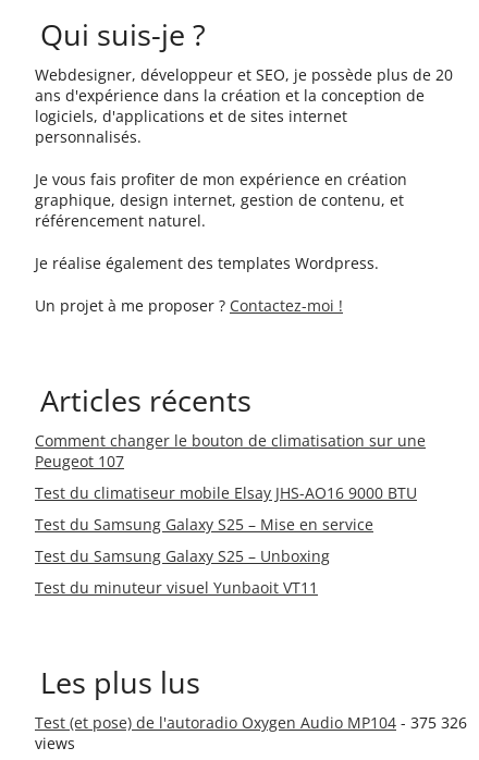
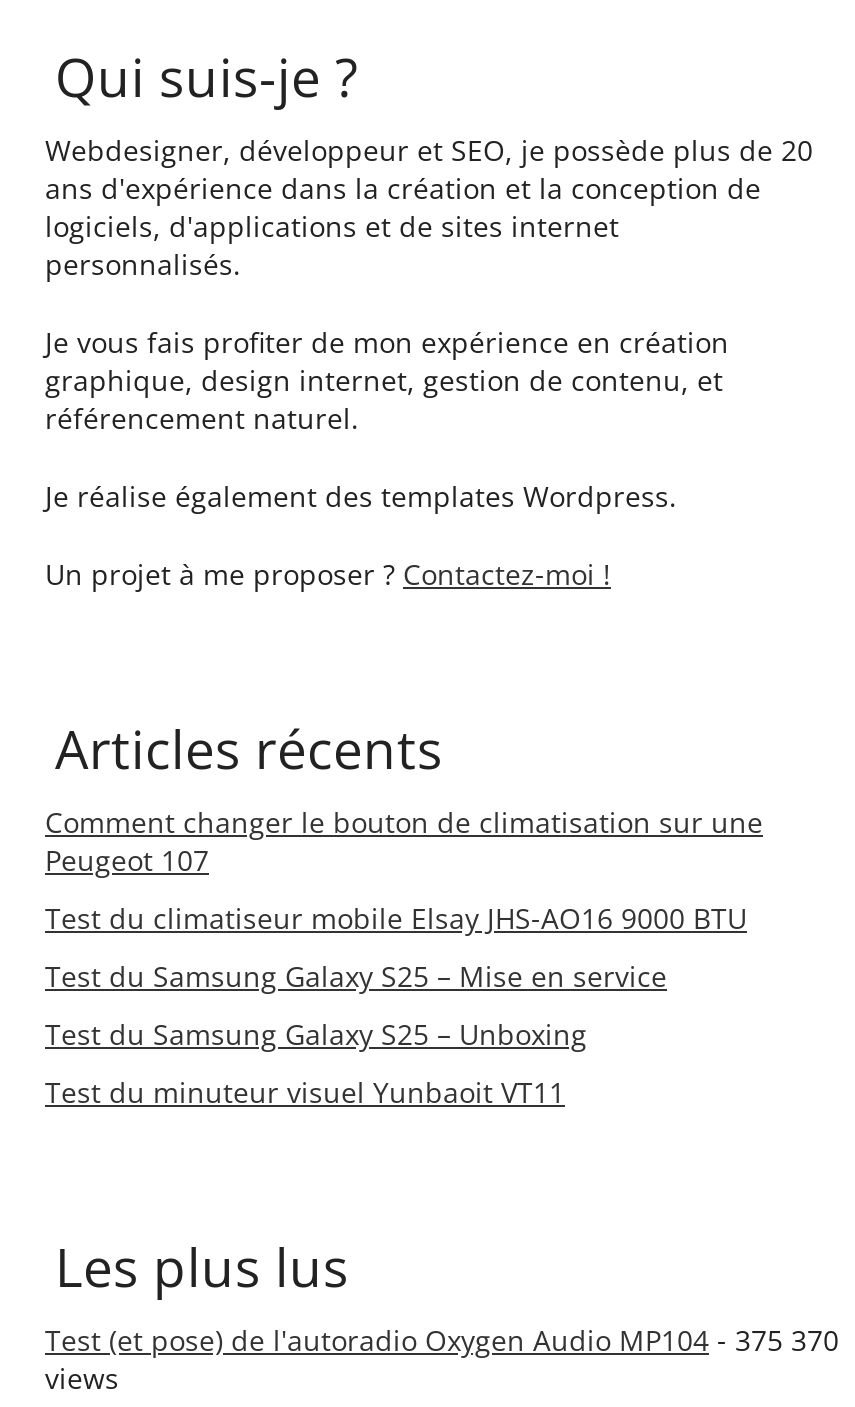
[35,712,467,733] Test (et pose) de l'autoradio Oxygen Audio MP104 - 375 326 -> [45,1321,839,1359] Test (et pose) de l'autoradio Oxygen Audio MP104 - 375 370

